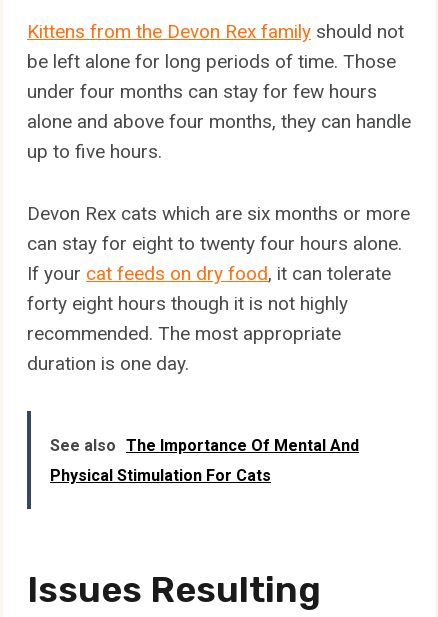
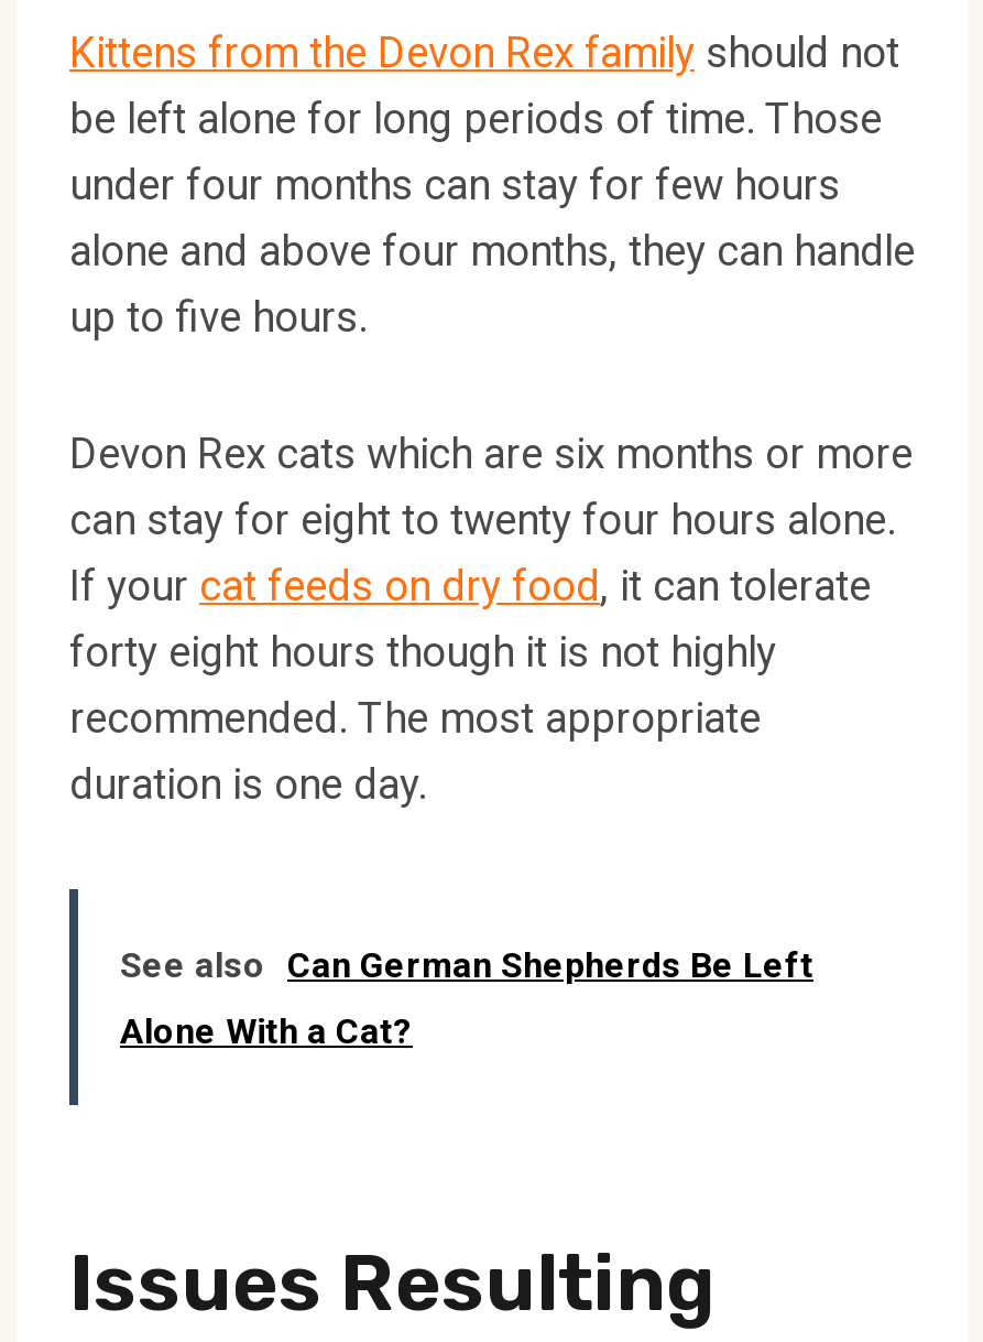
[50,436,359,455] See also The Importance Of Mental And -> [120,944,813,986] See also Can German Shepherds Be Left
[50,466,271,485] Physical Stimulation For Cats -> [120,1010,413,1052] Alone With a Cat?

